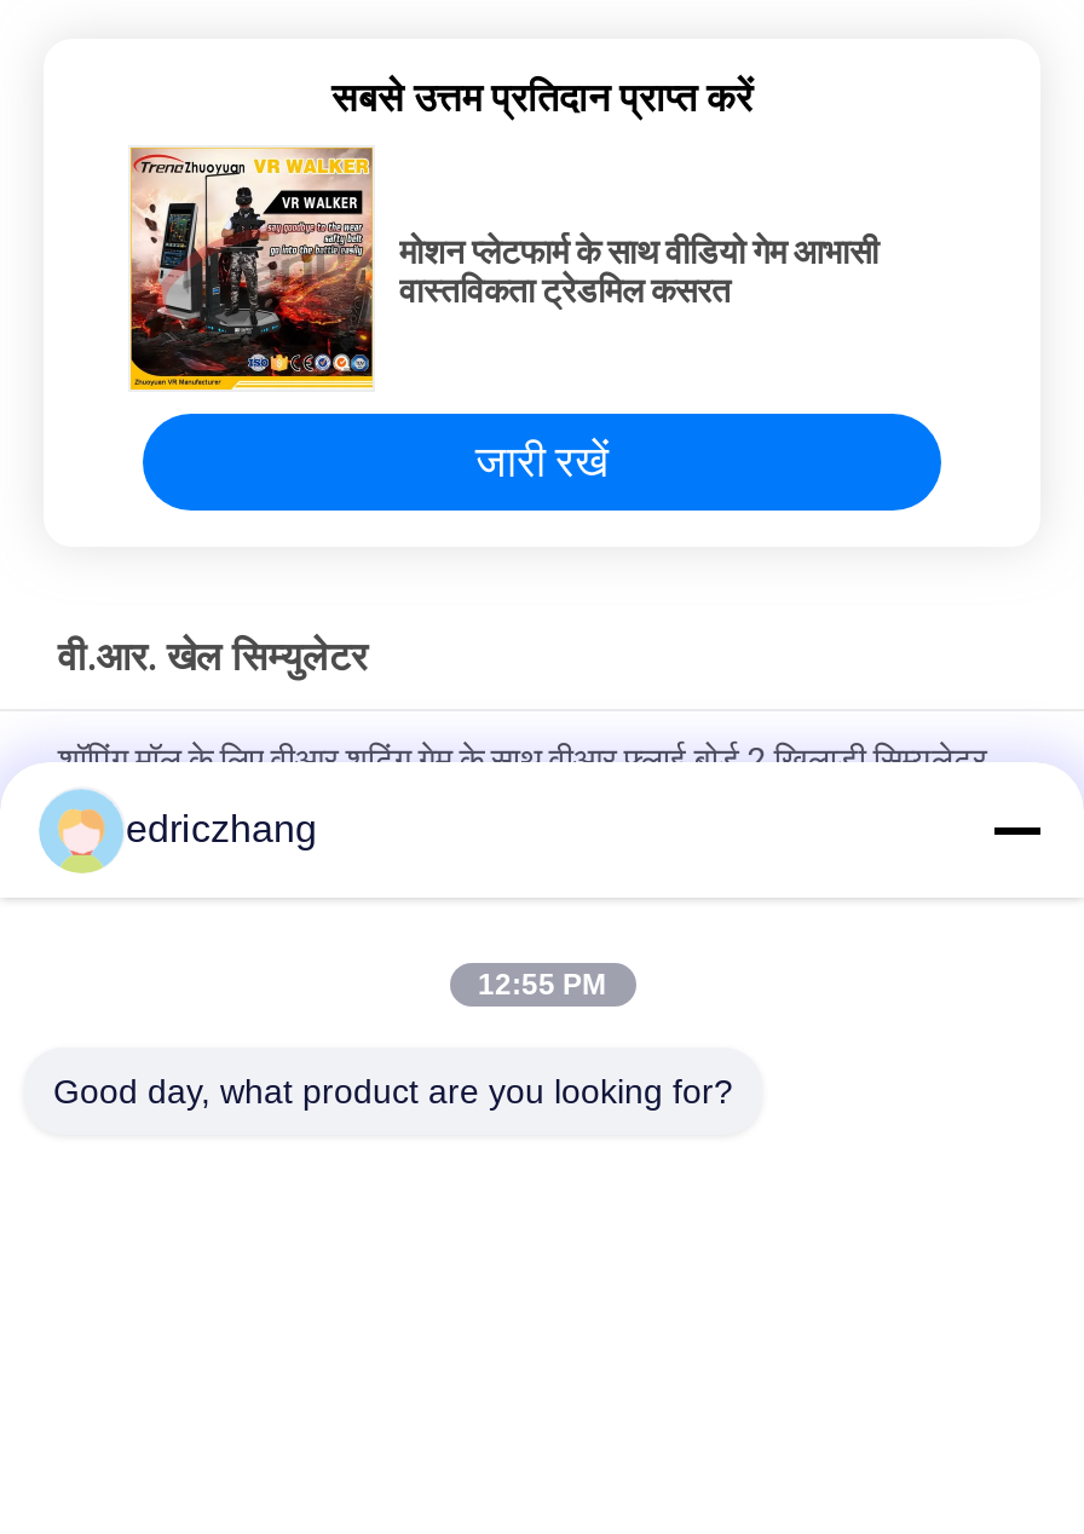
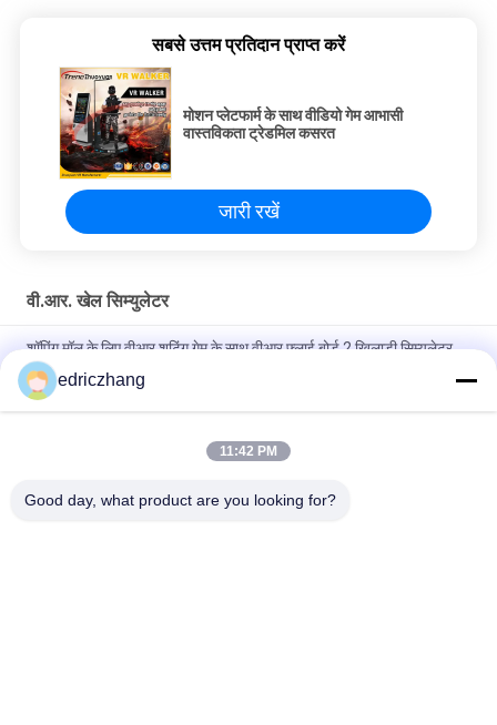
[478,968,606,1002] 12:55 PM -> [220,443,277,459] 11:42 PM

